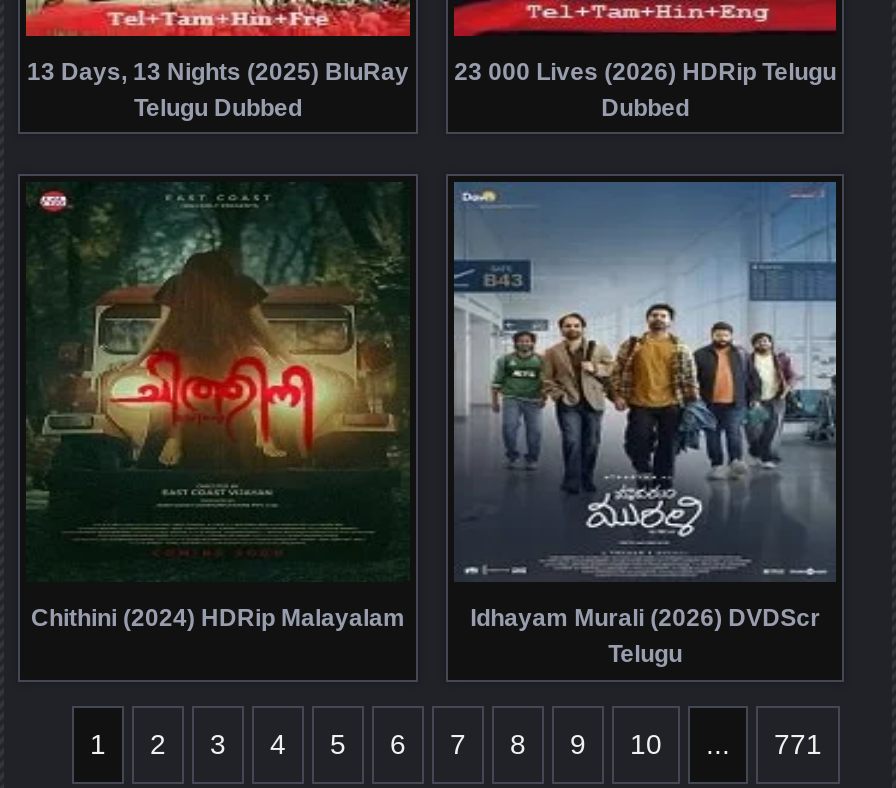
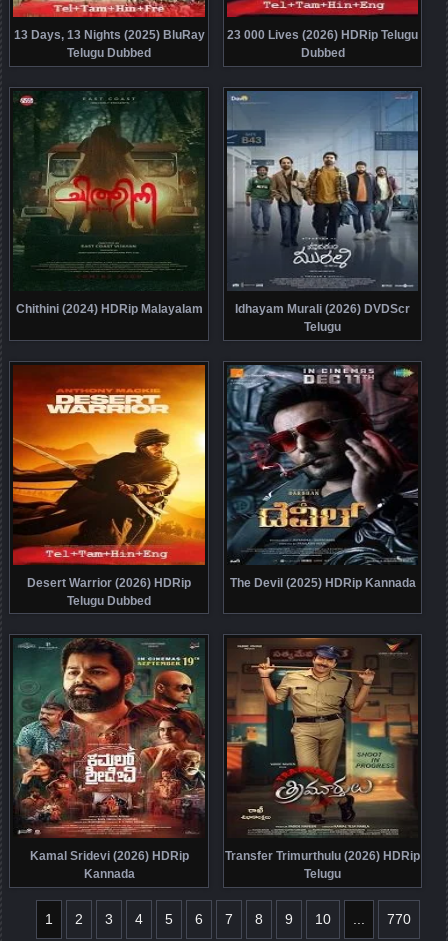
none -> [12,360,206,608] [image] | Desert Warrior (2026) HDRip | Telugu Dubbed
none -> [13,639,206,881] [image] | Kamal Sridevi (2026) HDRip | Kannada
none -> [225,638,420,881] [image] | Transfer Trimurthulu (2026) HDRip | Telugu
none -> [227,360,418,590] [image] | The Devil (2025) HDRip Kannada
[774,727,822,759] 771 -> [387,911,411,927] 770

